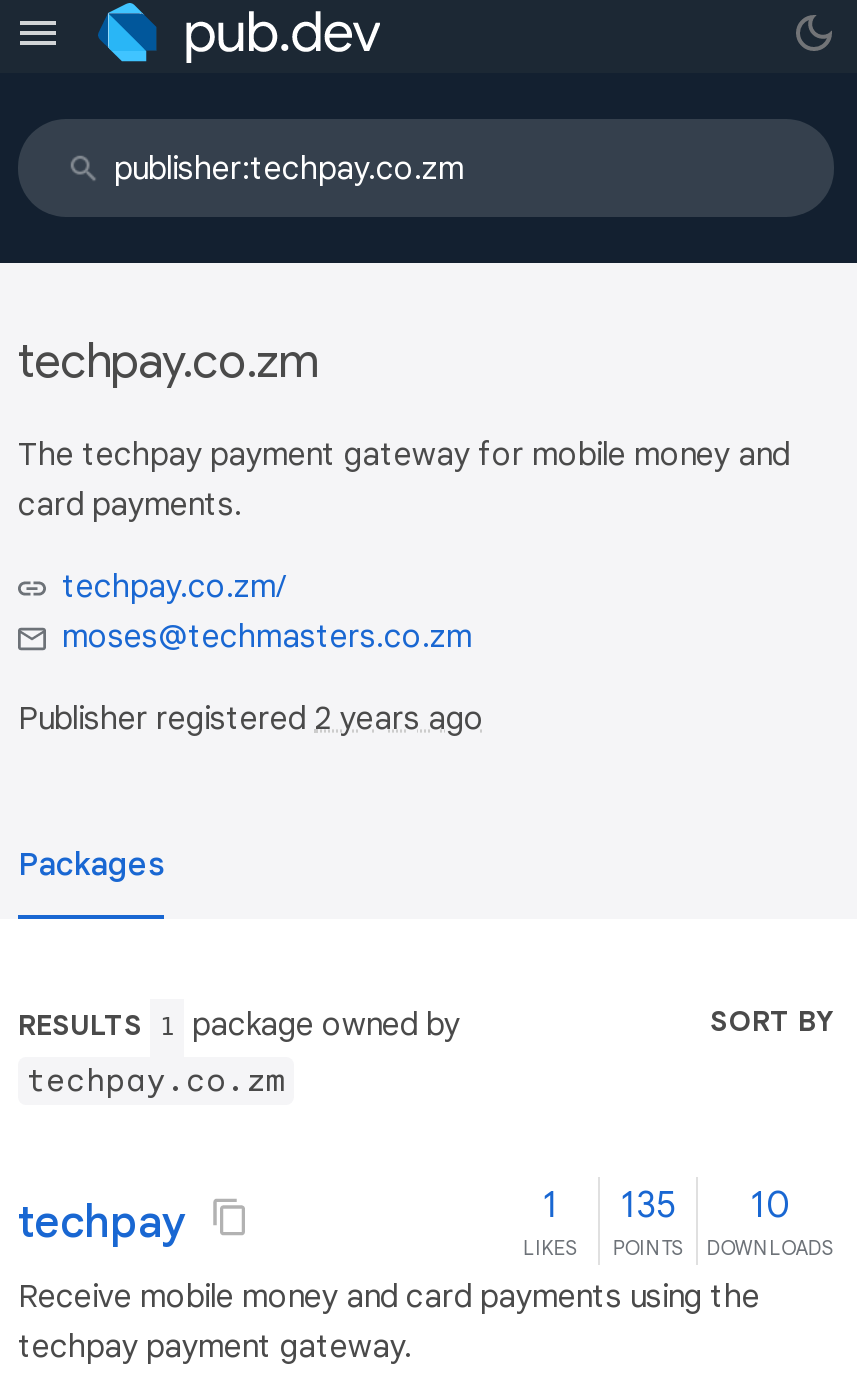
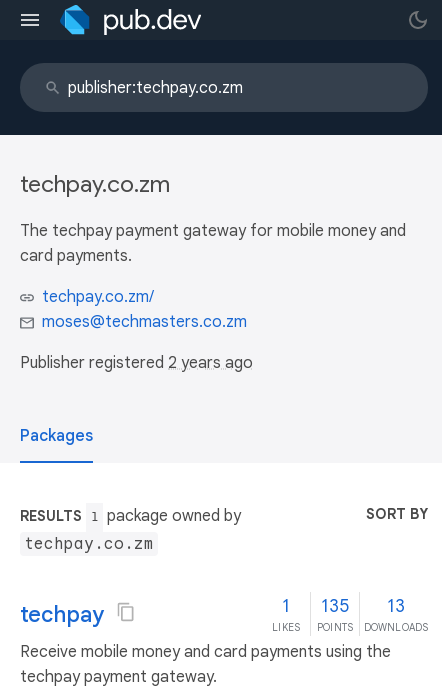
[542,1183,790,1227] 1 135 10 -> [282,595,405,617] 1 135 13

